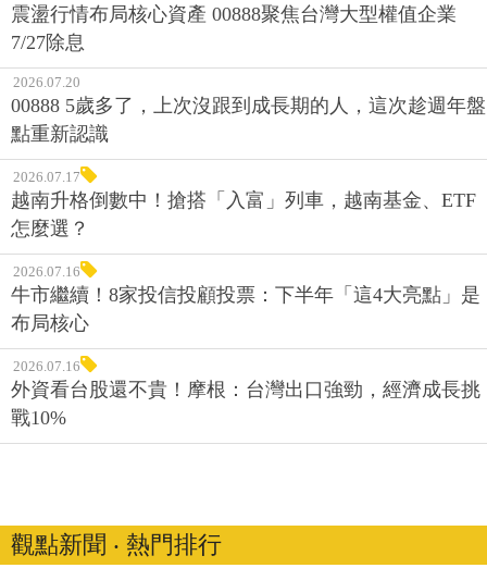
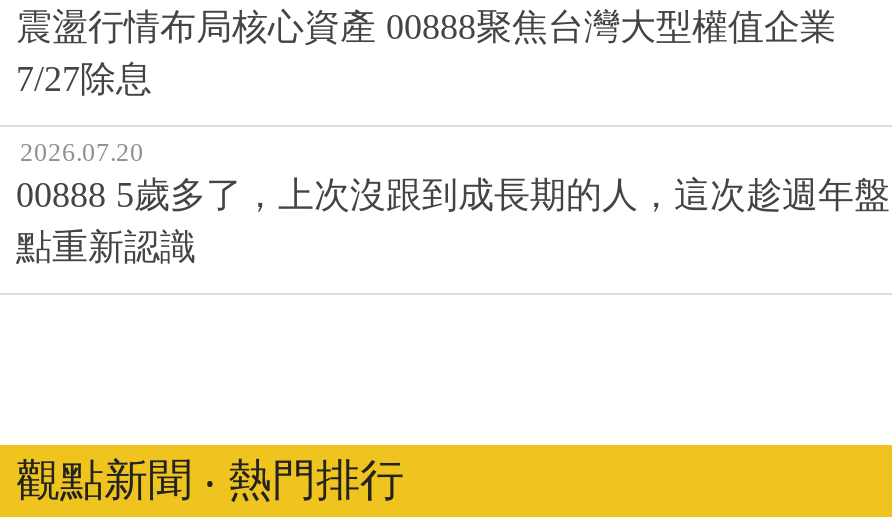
[11,169,480,429] 2026.07.17 | 越南升格倒數中！搶搭「入富」列車，越南基金、ETF | 怎麼選？ | 2026.07.16 | 牛市繼續！8家投信投顧投票：下半年「這4大亮點」是 | 布局核心 | 2026.07.16 | 外資看台股還不貴！摩根：台灣出口強勁，經濟成長挑 | 戰10% -> none

